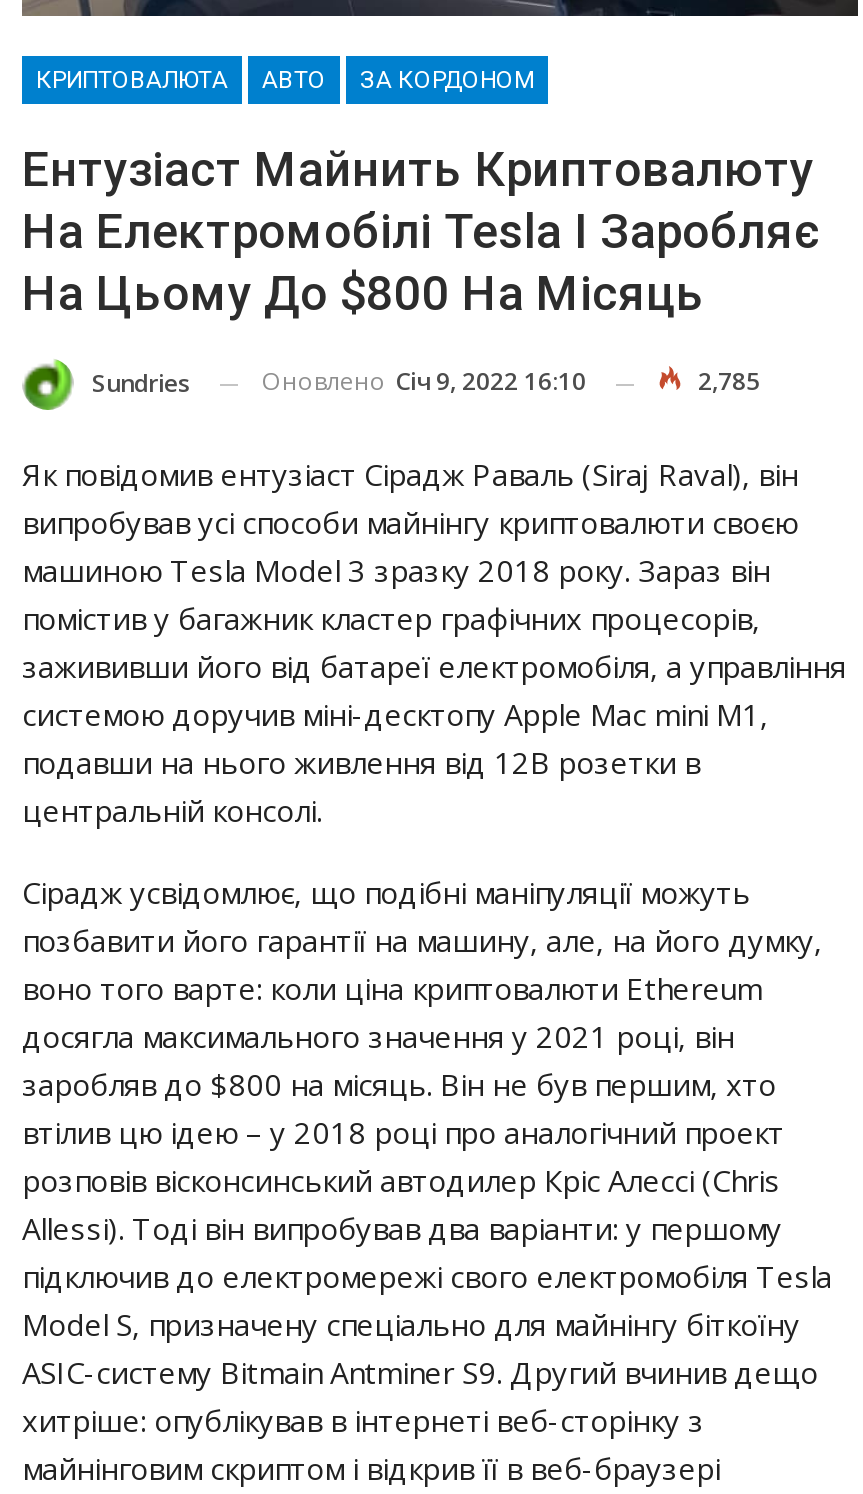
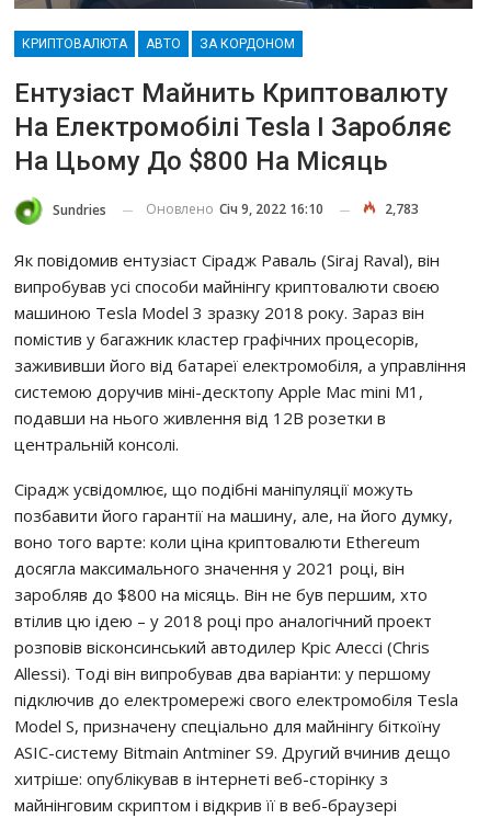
[698,365,760,399] 2,785 -> [385,200,419,219] 2,783

